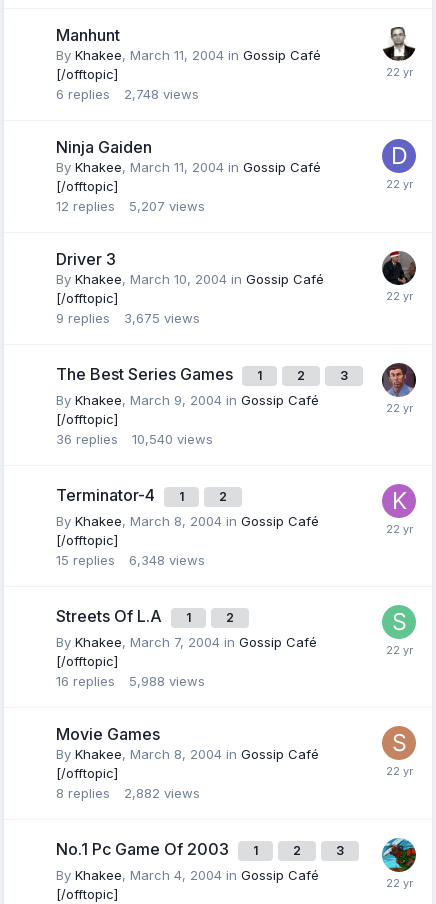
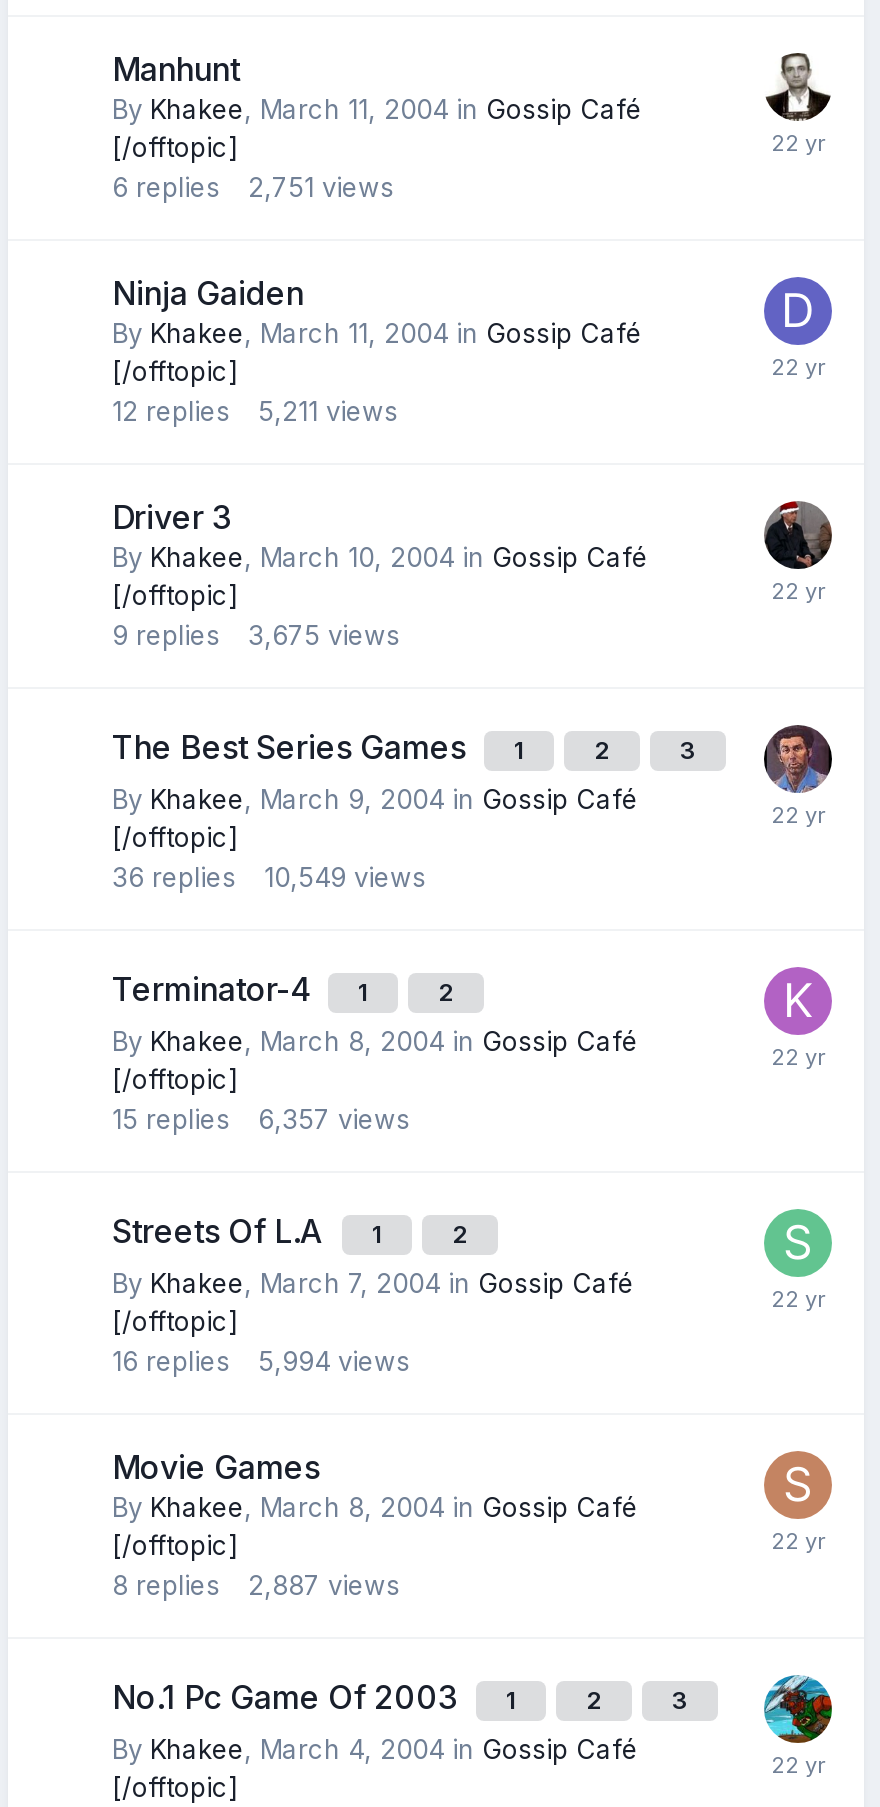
[56,86,199,102] 6 replies 2,748 views -> [112,171,394,203] 6 replies 2,751 views
[56,198,205,214] 12 replies 5,207 views -> [112,395,398,427] 12 replies 5,211 views
[56,431,213,447] 36 replies 10,540 views -> [112,861,426,893] 36 replies 10,549 views
[56,552,205,568] 15 replies 6,348 views -> [112,1103,410,1135] 15 replies 6,357 views
[56,673,205,689] 16 replies 5,988 views -> [112,1345,410,1377] 16 replies 5,994 views
[56,785,200,801] 8 replies 2,882 views -> [112,1569,400,1601] 8 replies 2,887 views

